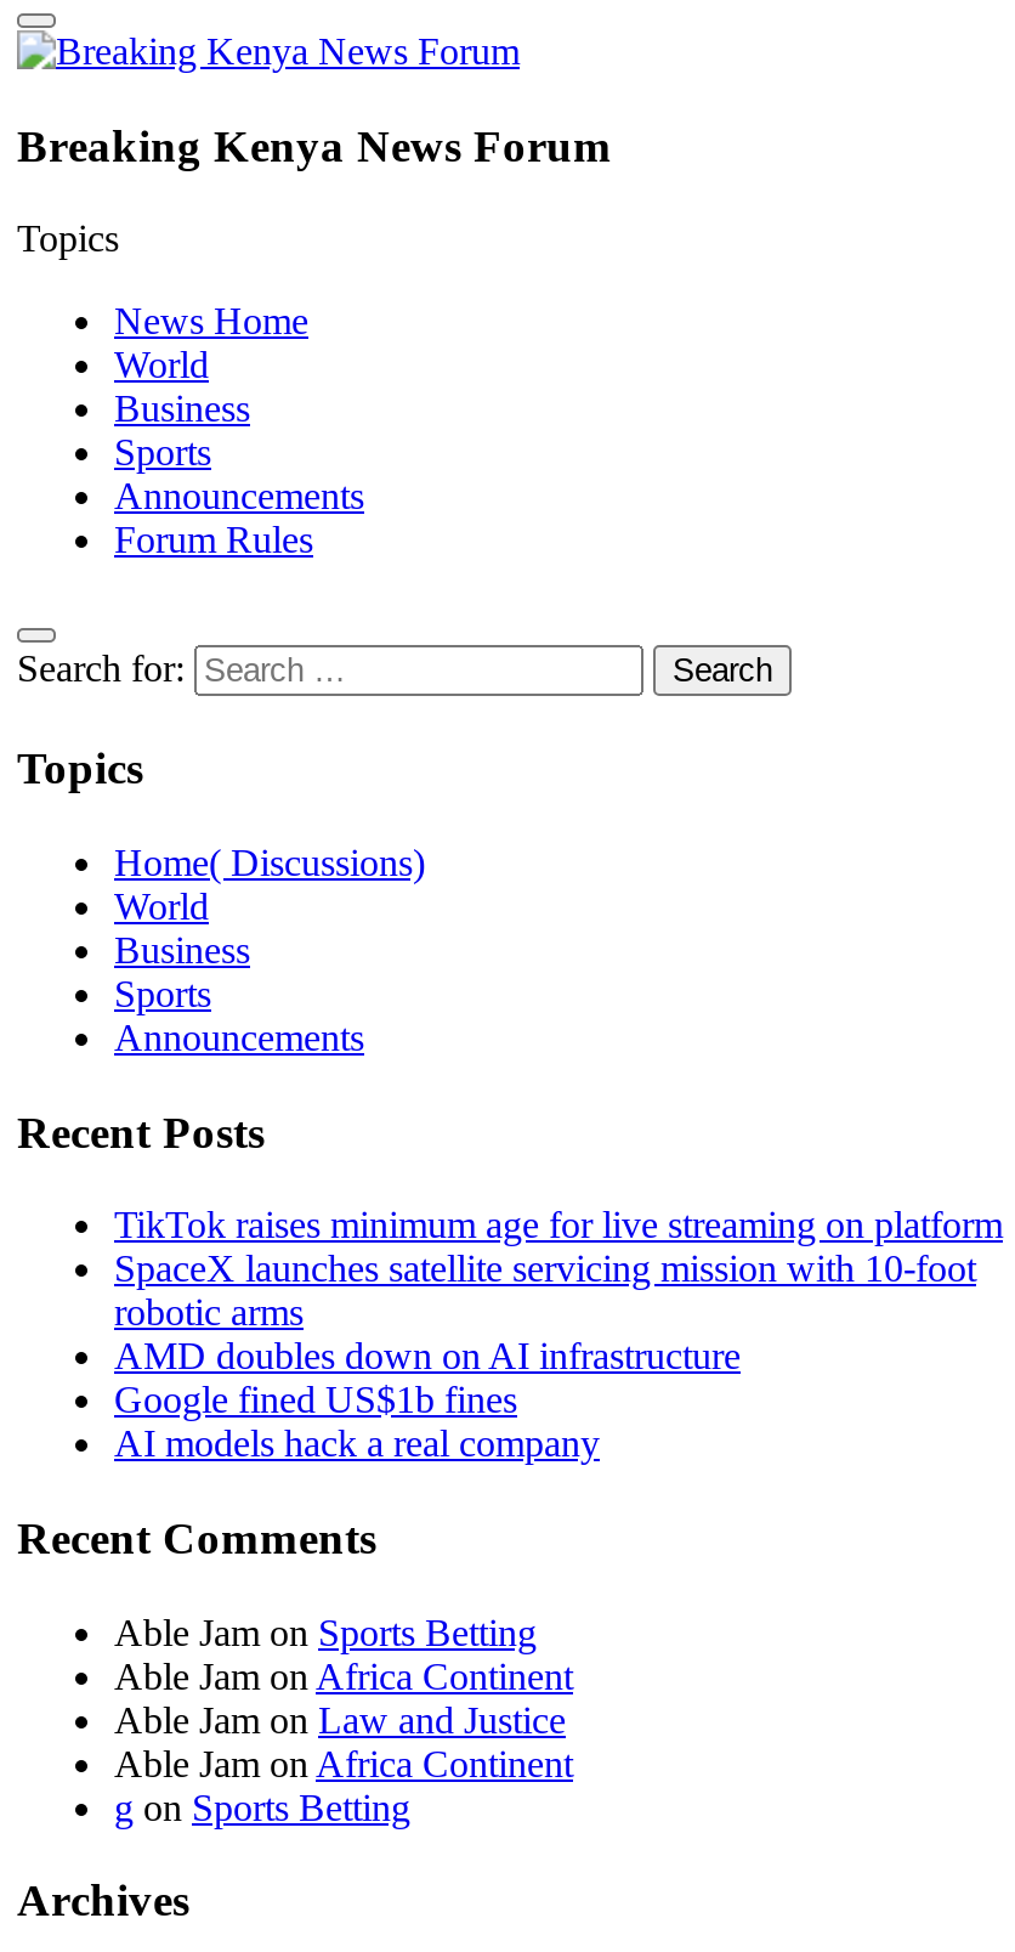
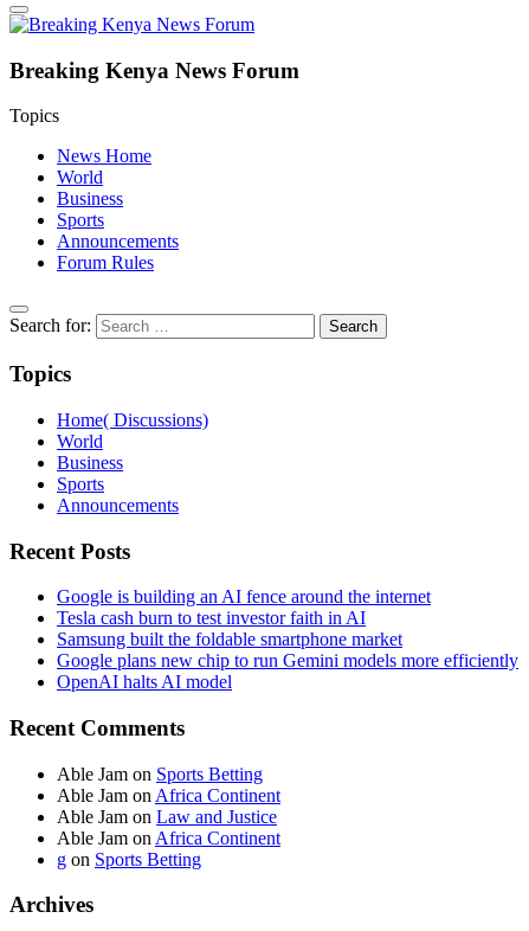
[114,1204,1003,1464] TikTok raises minimum age for live streaming on platform | SpaceX launches satellite servicing mission with 10-foot | robotic arms | AMD doubles down on AI infrastructure | Google fined US$1b fines | AI models hack a real company -> [57,587,518,692] Google is building an AI fence around the internet | Tesla cash burn to test investor faith in AI | Samsung built the foldable smartphone market | Google plans new chip to run Gemini models more efficiently | OpenAI halts AI model

